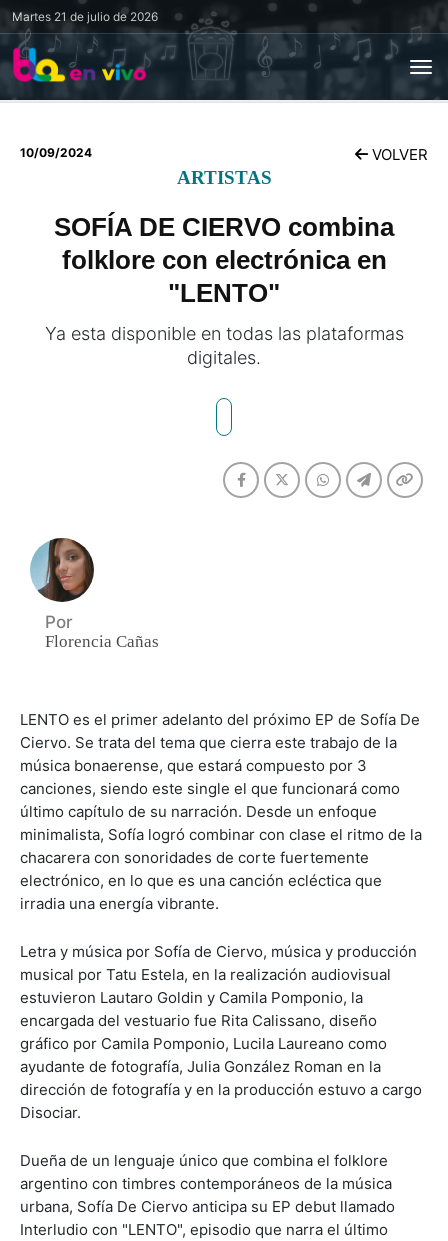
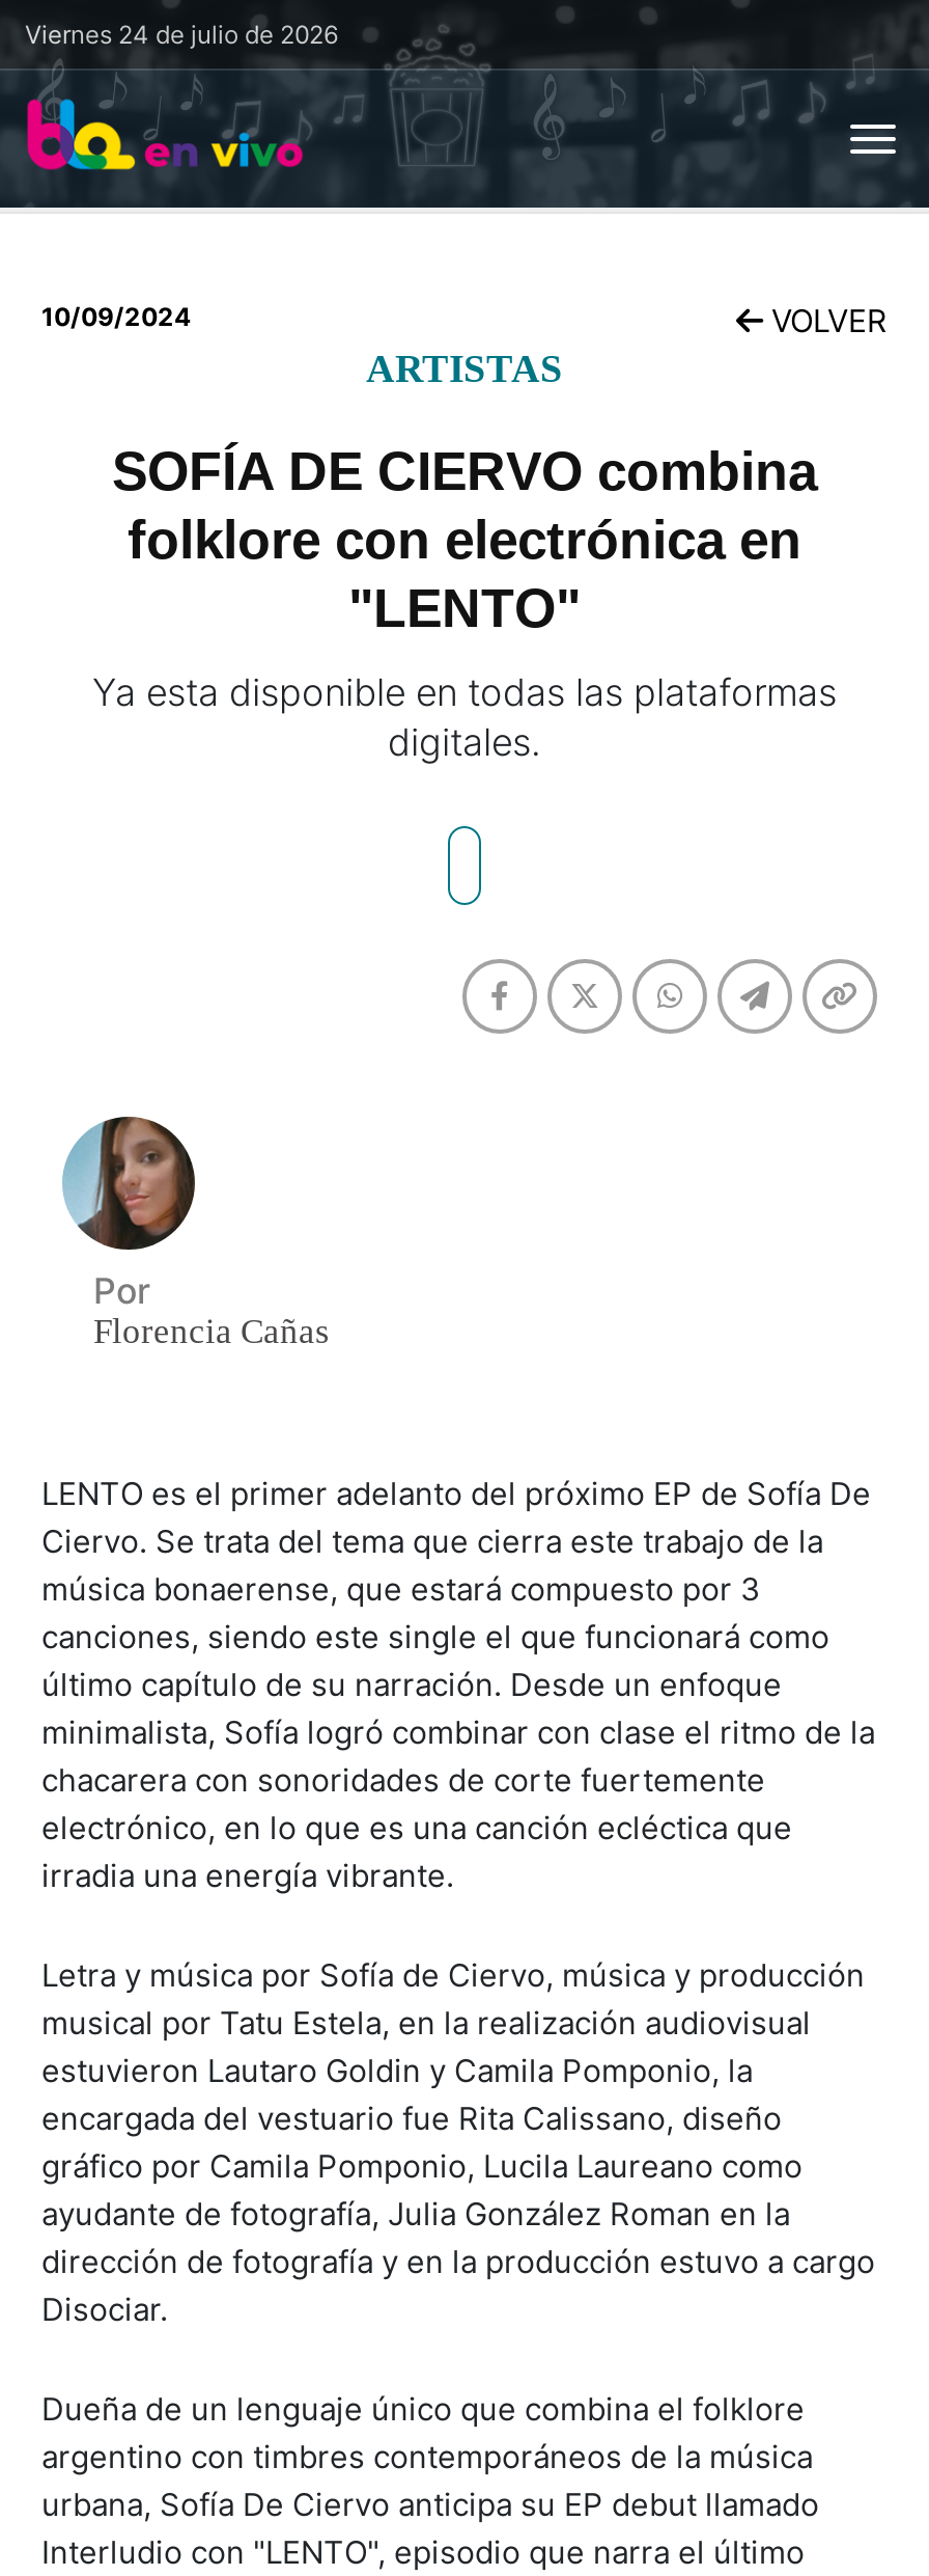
[12,9,158,24] Martes 21 de julio de 2026 -> [25,19,338,50] Viernes 24 de julio de 2026

